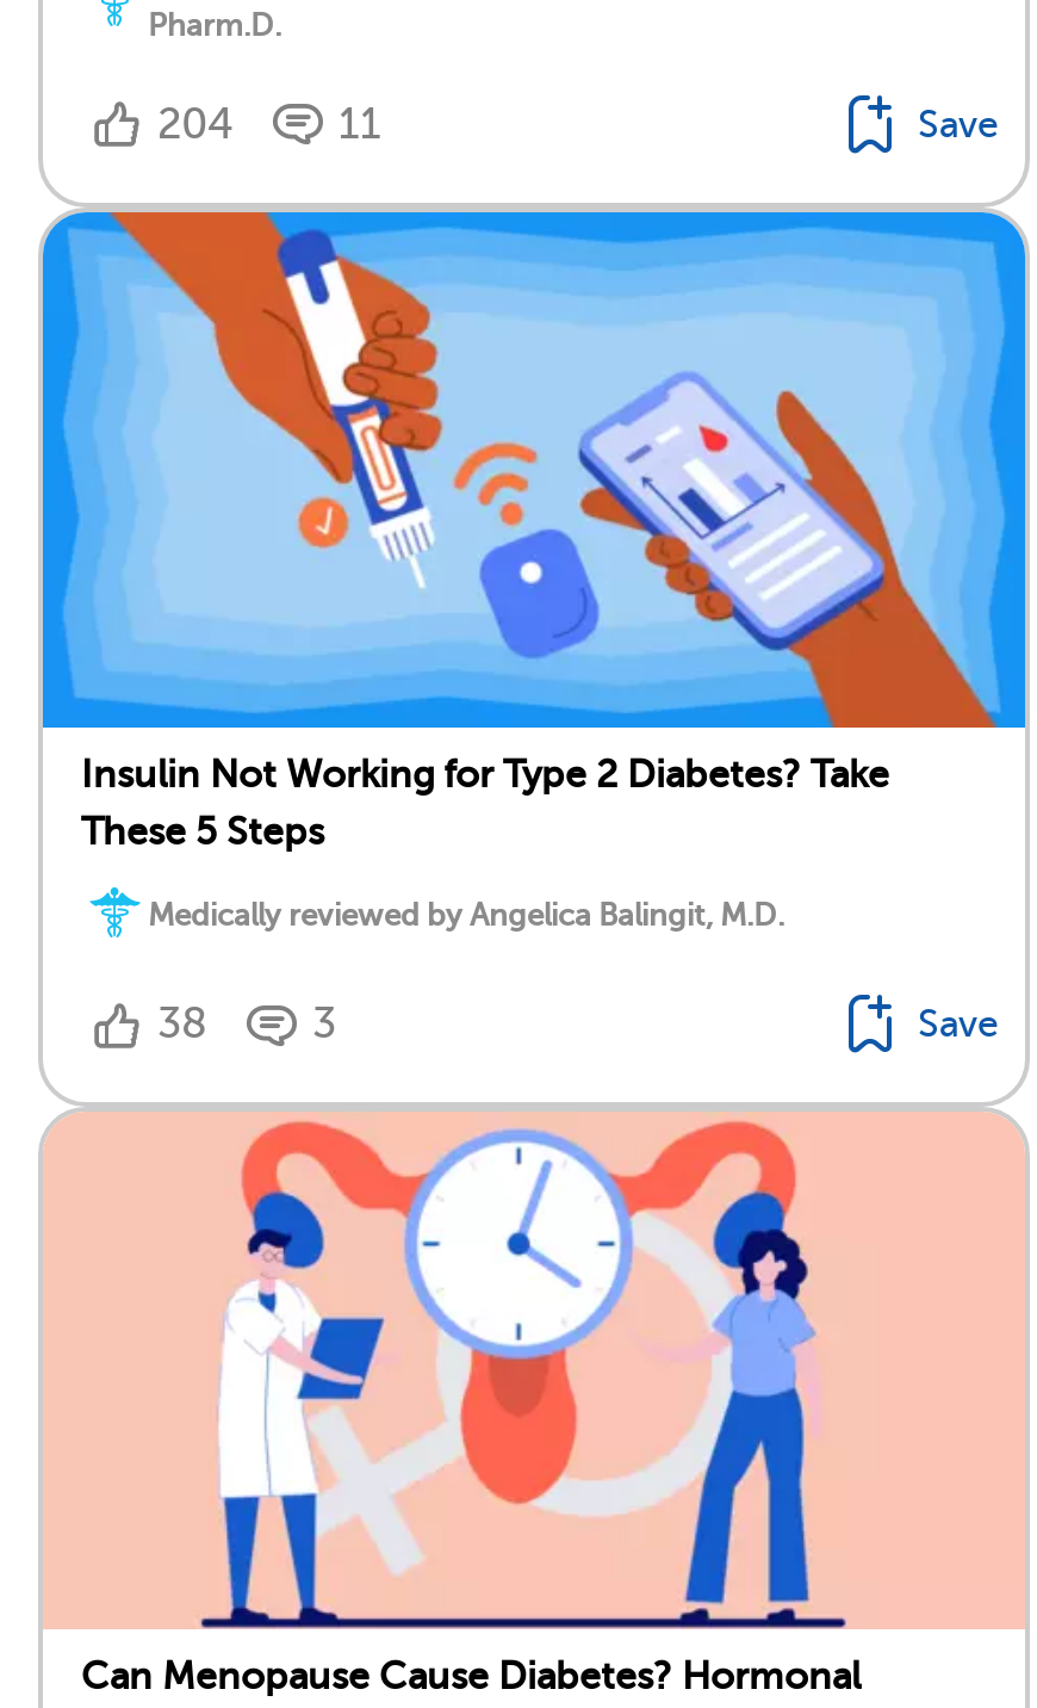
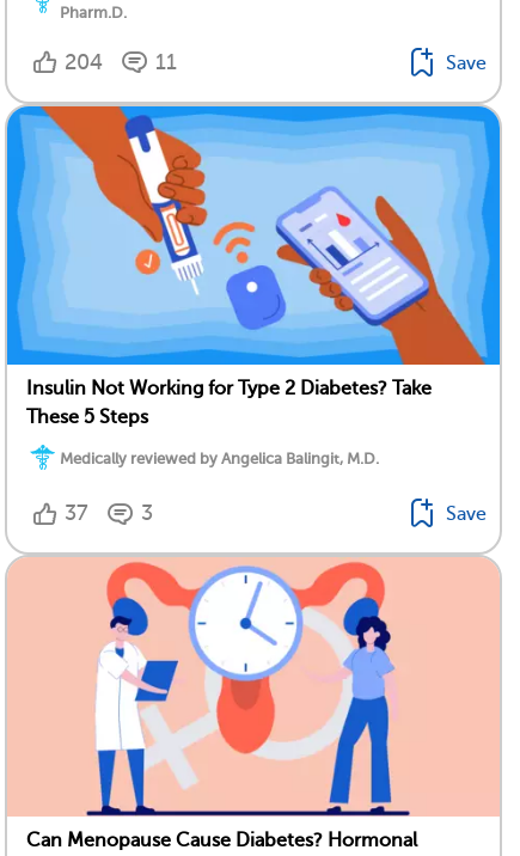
[157,1000,207,1048] 38 -> [65,501,88,525] 37

